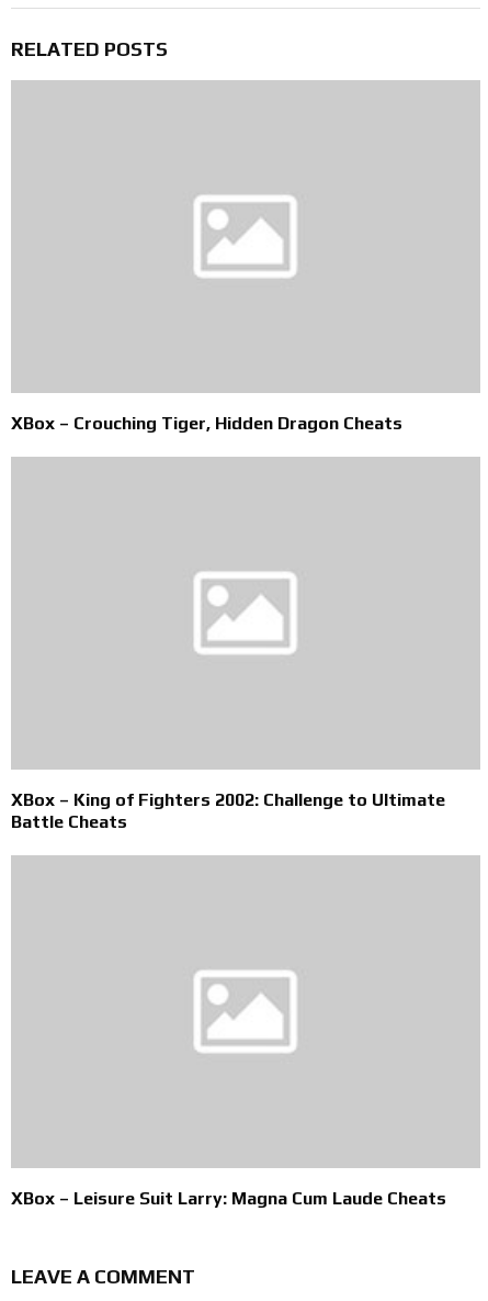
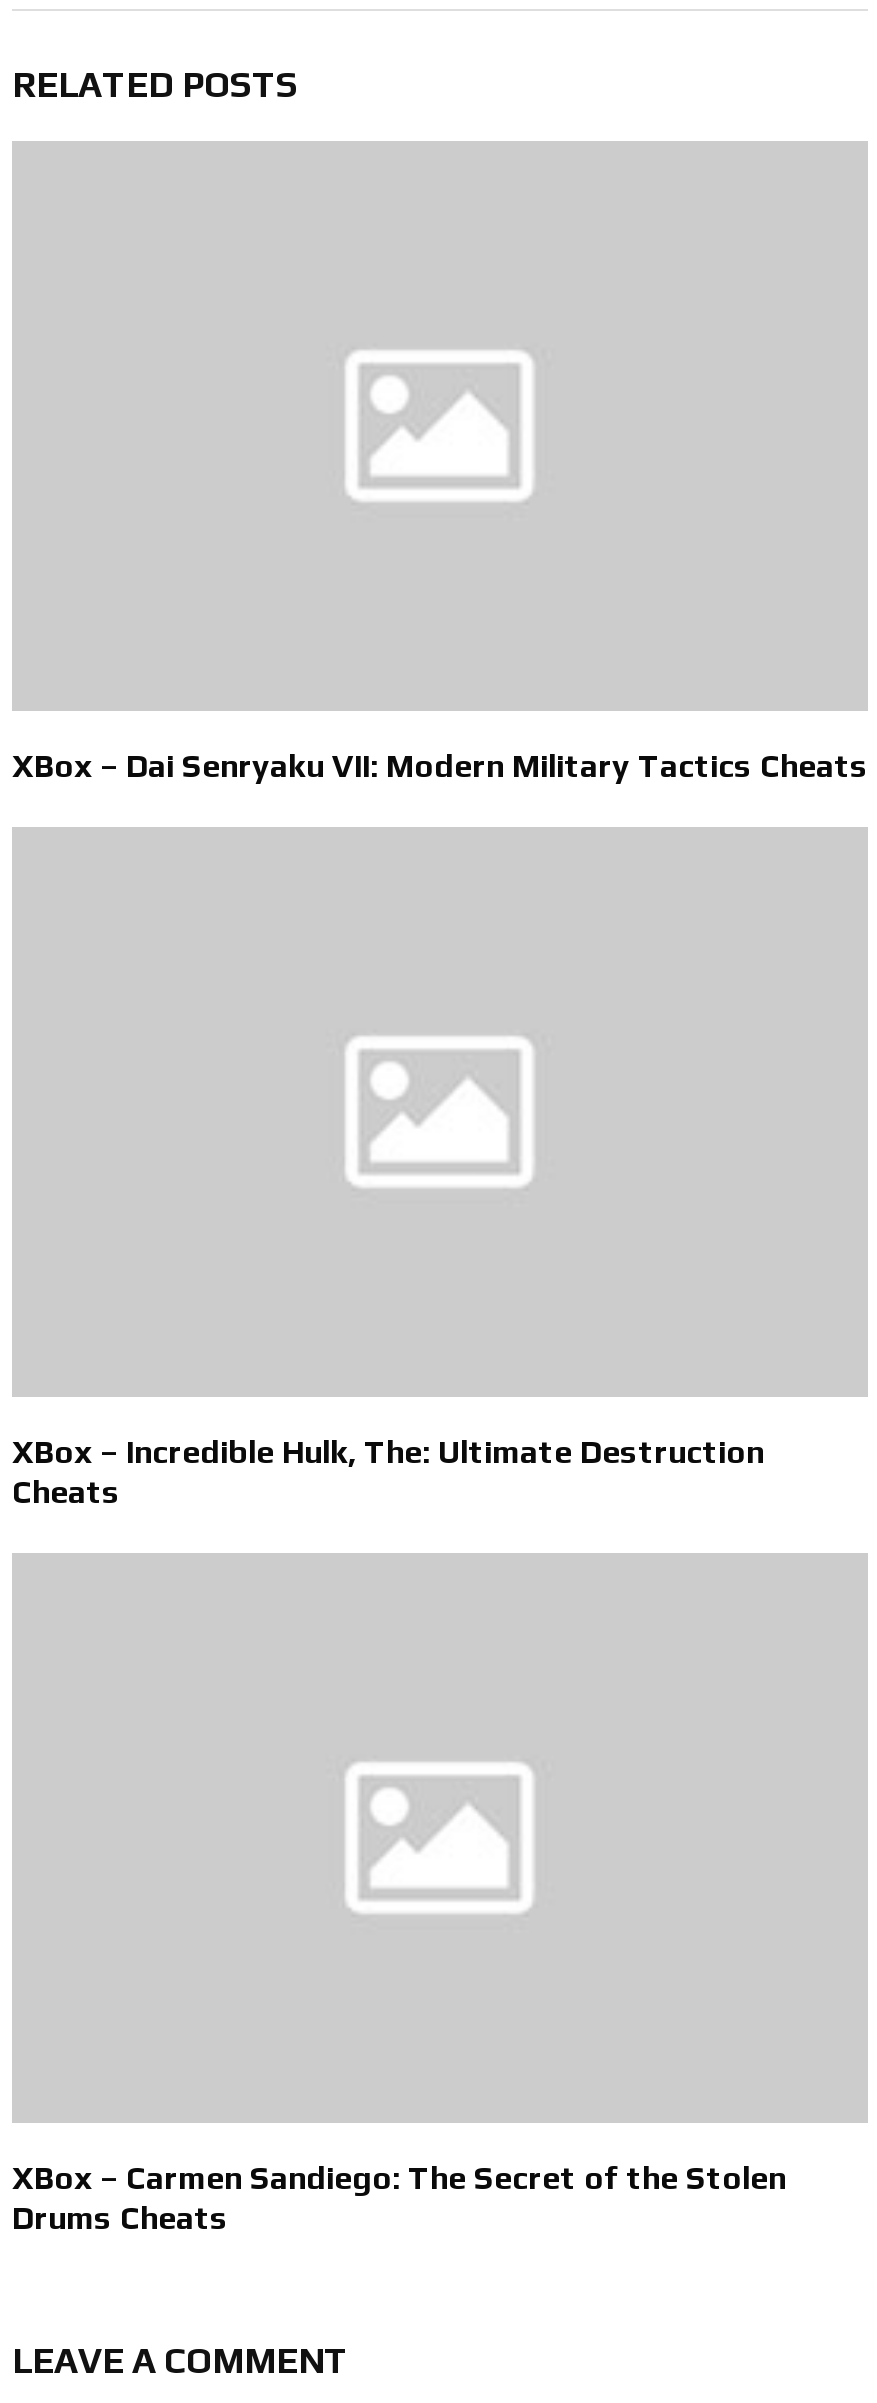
[11,413,402,433] XBox – Crouching Tiger, Hidden Dragon Cheats -> [12,747,868,785] XBox – Dai Senryaku VII: Modern Military Tactics Cheats
[11,790,445,832] XBox – King of Fighters 2002: Challenge to Ultimate | Battle Cheats -> [12,1433,764,1511] XBox – Incredible Hulk, The: Ultimate Destruction | Cheats
[11,1188,446,1209] XBox – Leisure Suit Larry: Magna Cum Laude Cheats -> [12,2160,786,2238] XBox – Carmen Sandiego: The Secret of the Stolen | Drums Cheats

